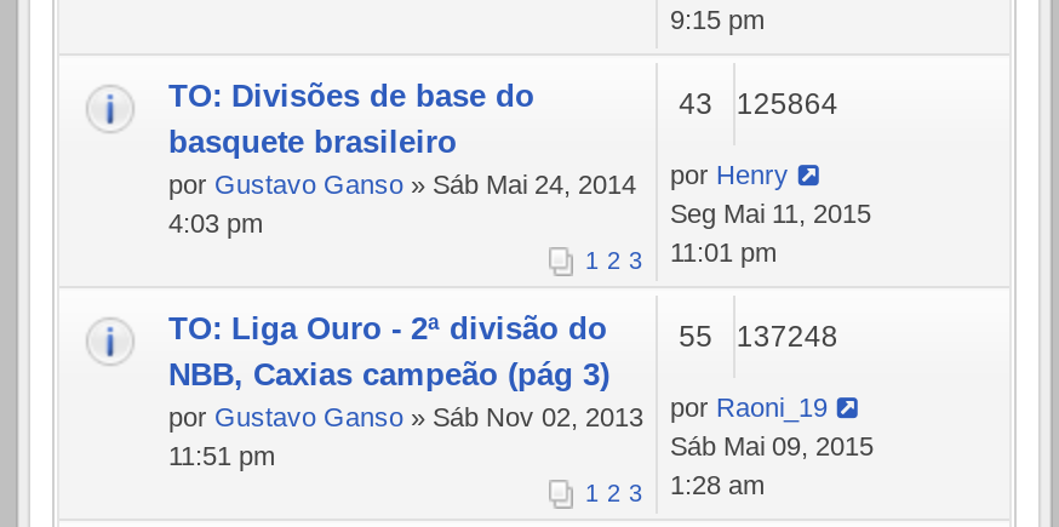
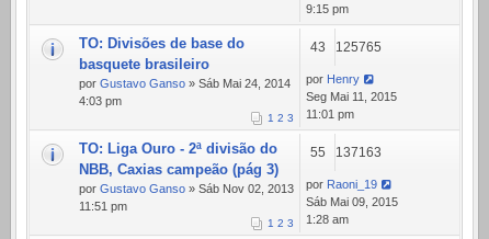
[679,88,838,122] 43 125864 -> [310,40,382,55] 43 125765
[679,320,838,354] 55 137248 -> [310,145,382,160] 55 137163

